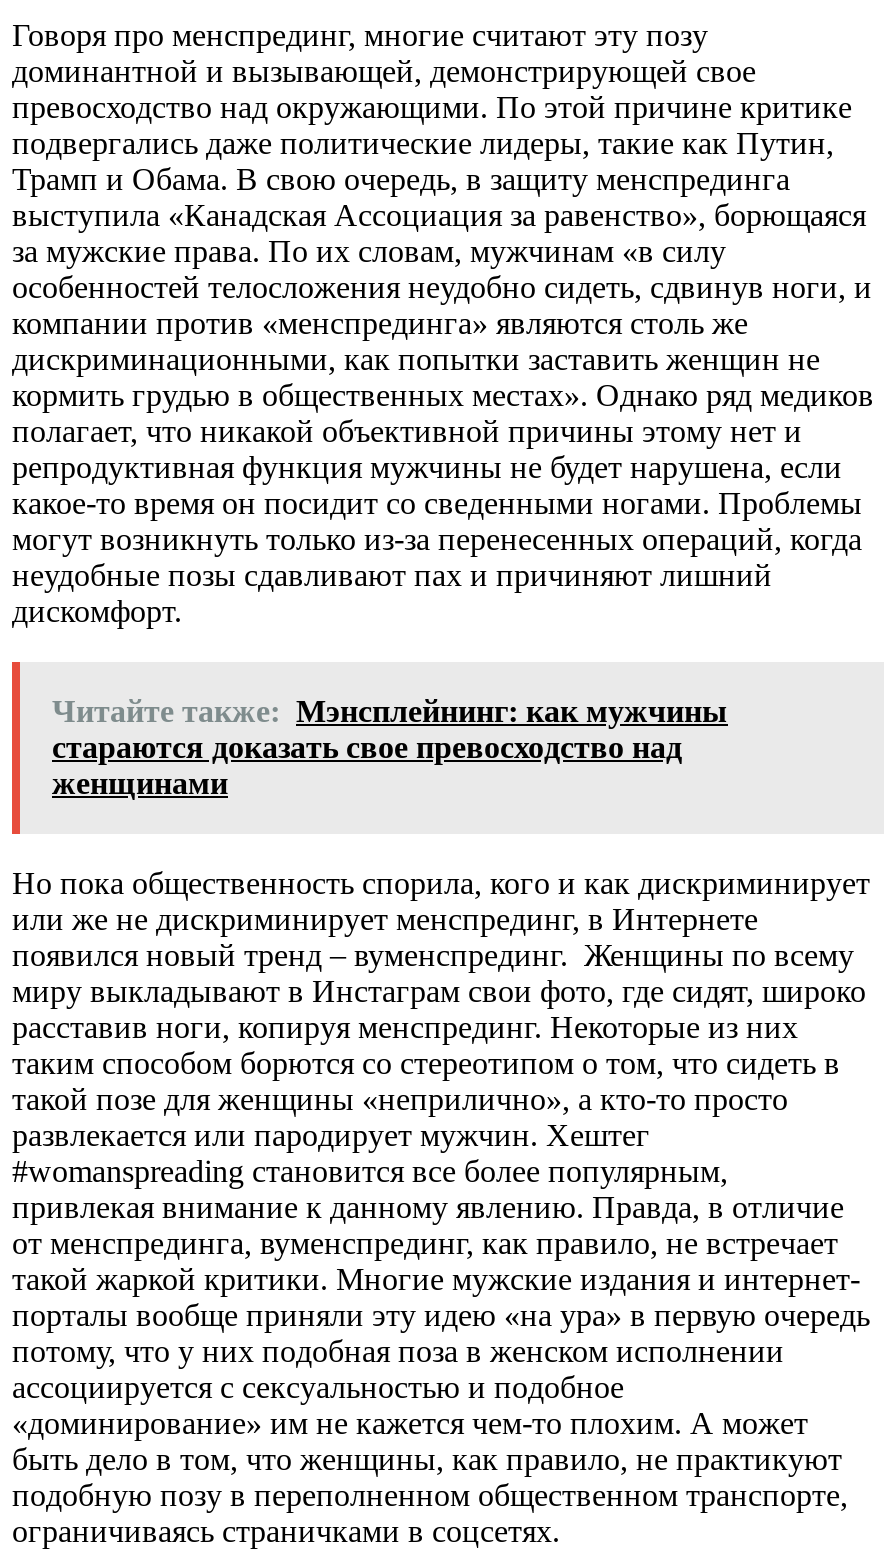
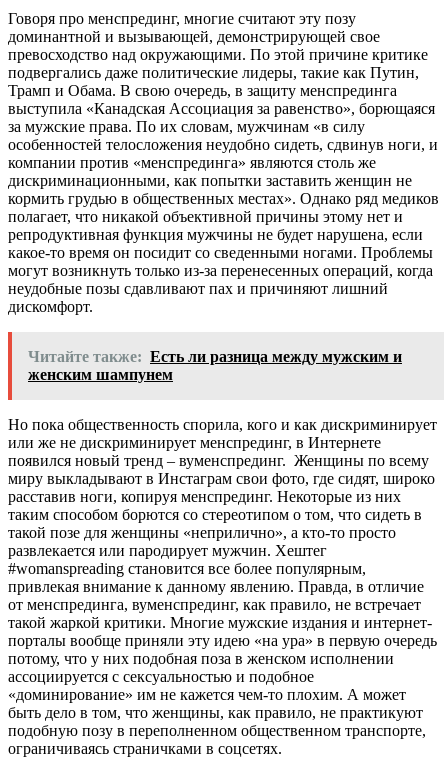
[52,694,728,800] Читайте также: Мэнсплейнинг: как мужчины | стараются доказать свое превосходство над | женщинами -> [28,348,402,383] Читайте также: Есть ли разница между мужским и | женским шампунем

